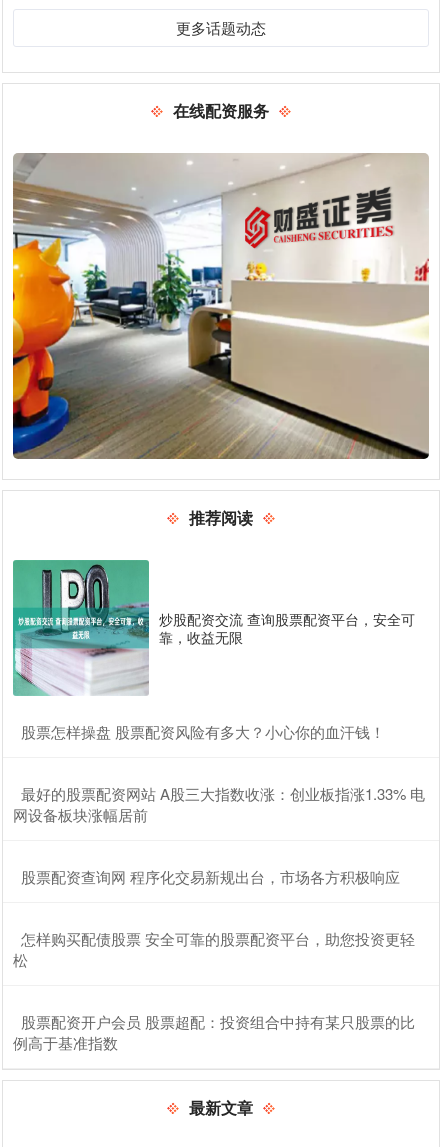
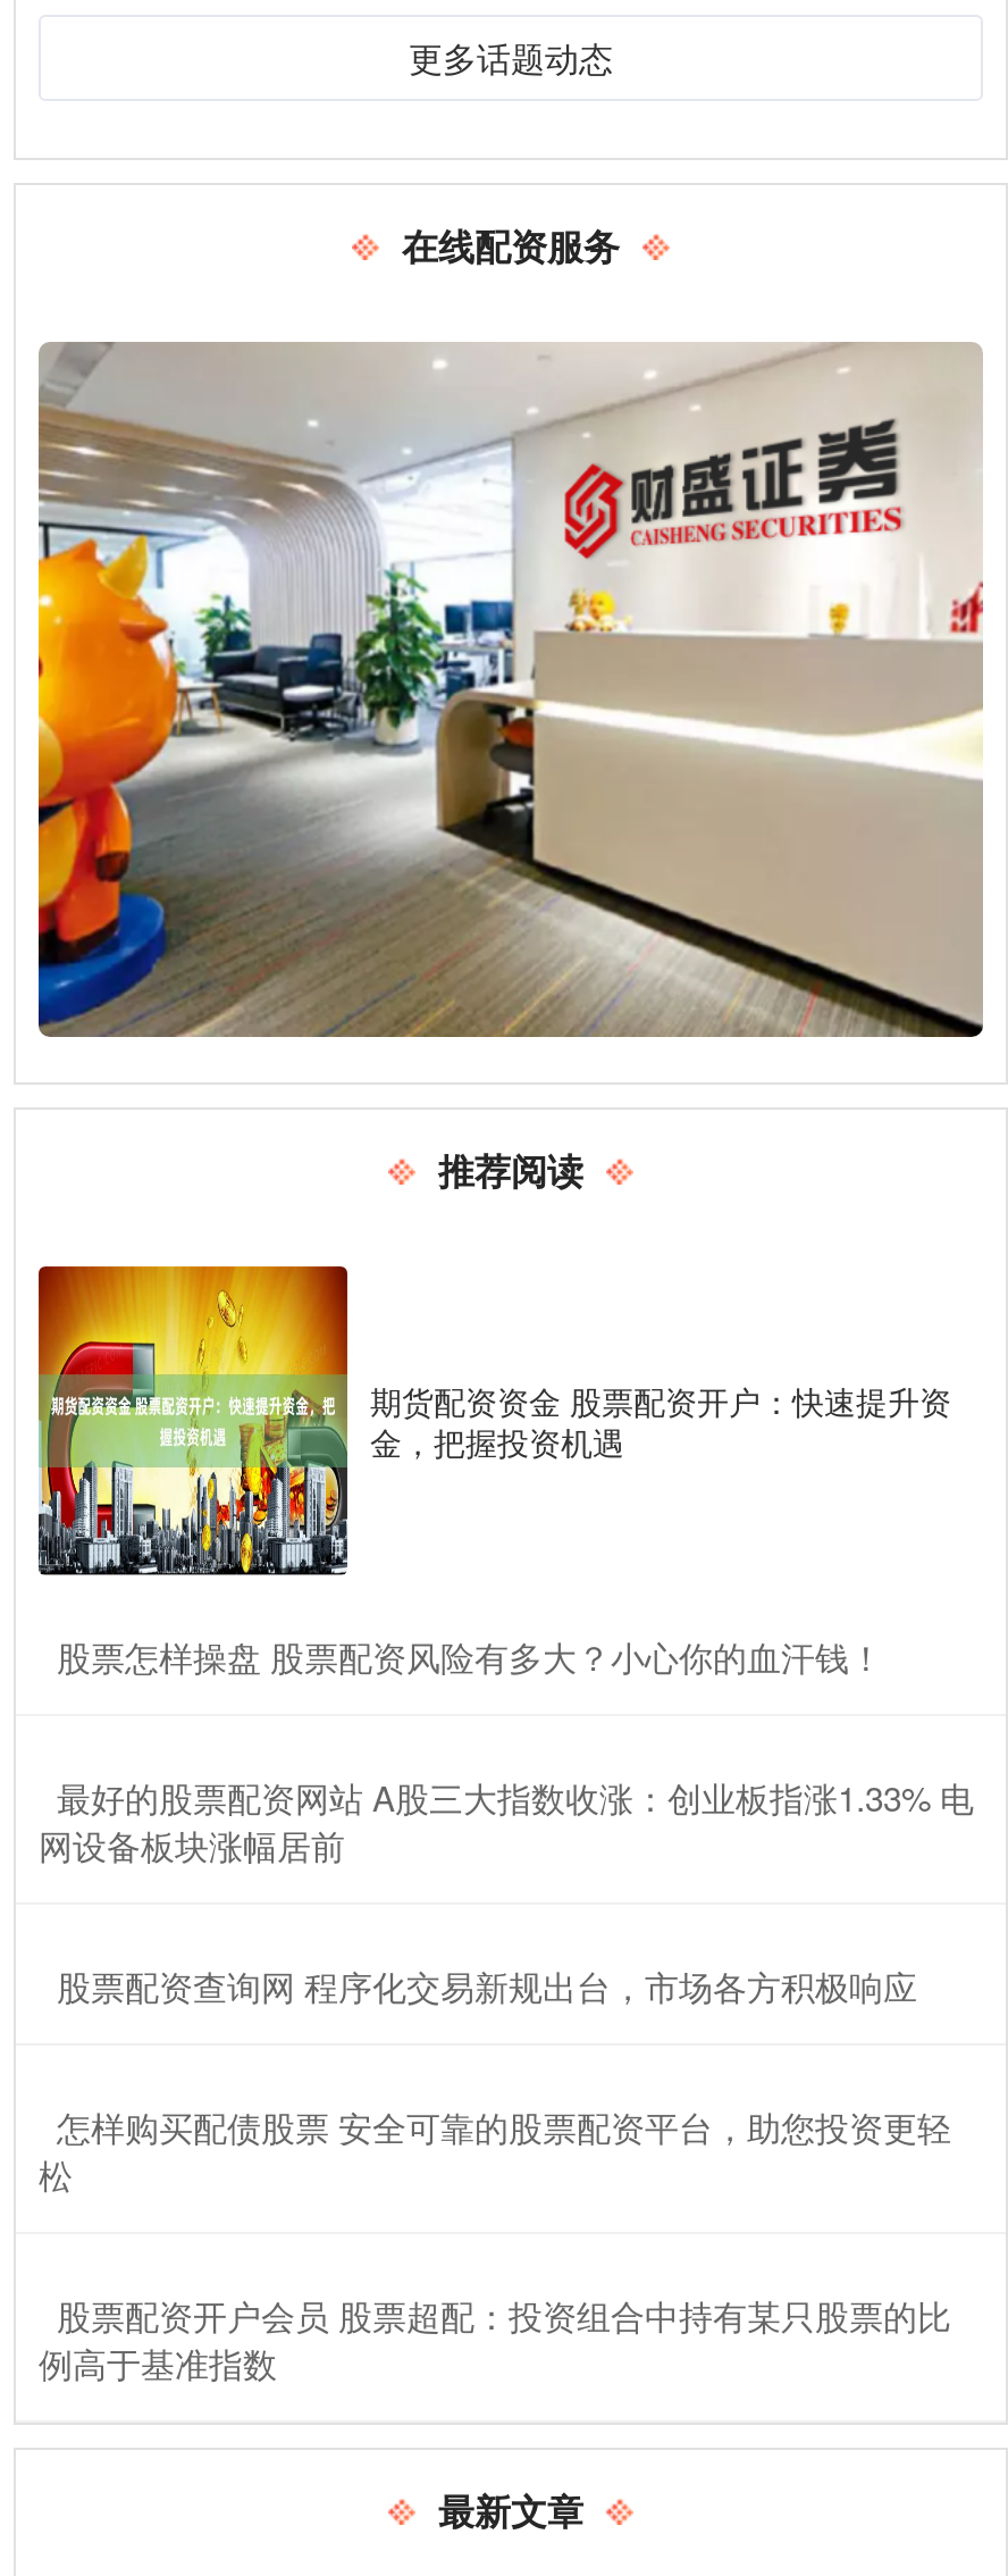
[12,559,415,697] [image] | 炒股配资交流 查询股票配资平台，安全可 | 靠，收益无限 -> [36,1264,951,1578] [image] | 期货配资资金 股票配资开户：快速提升资 | 金，把握投资机遇

